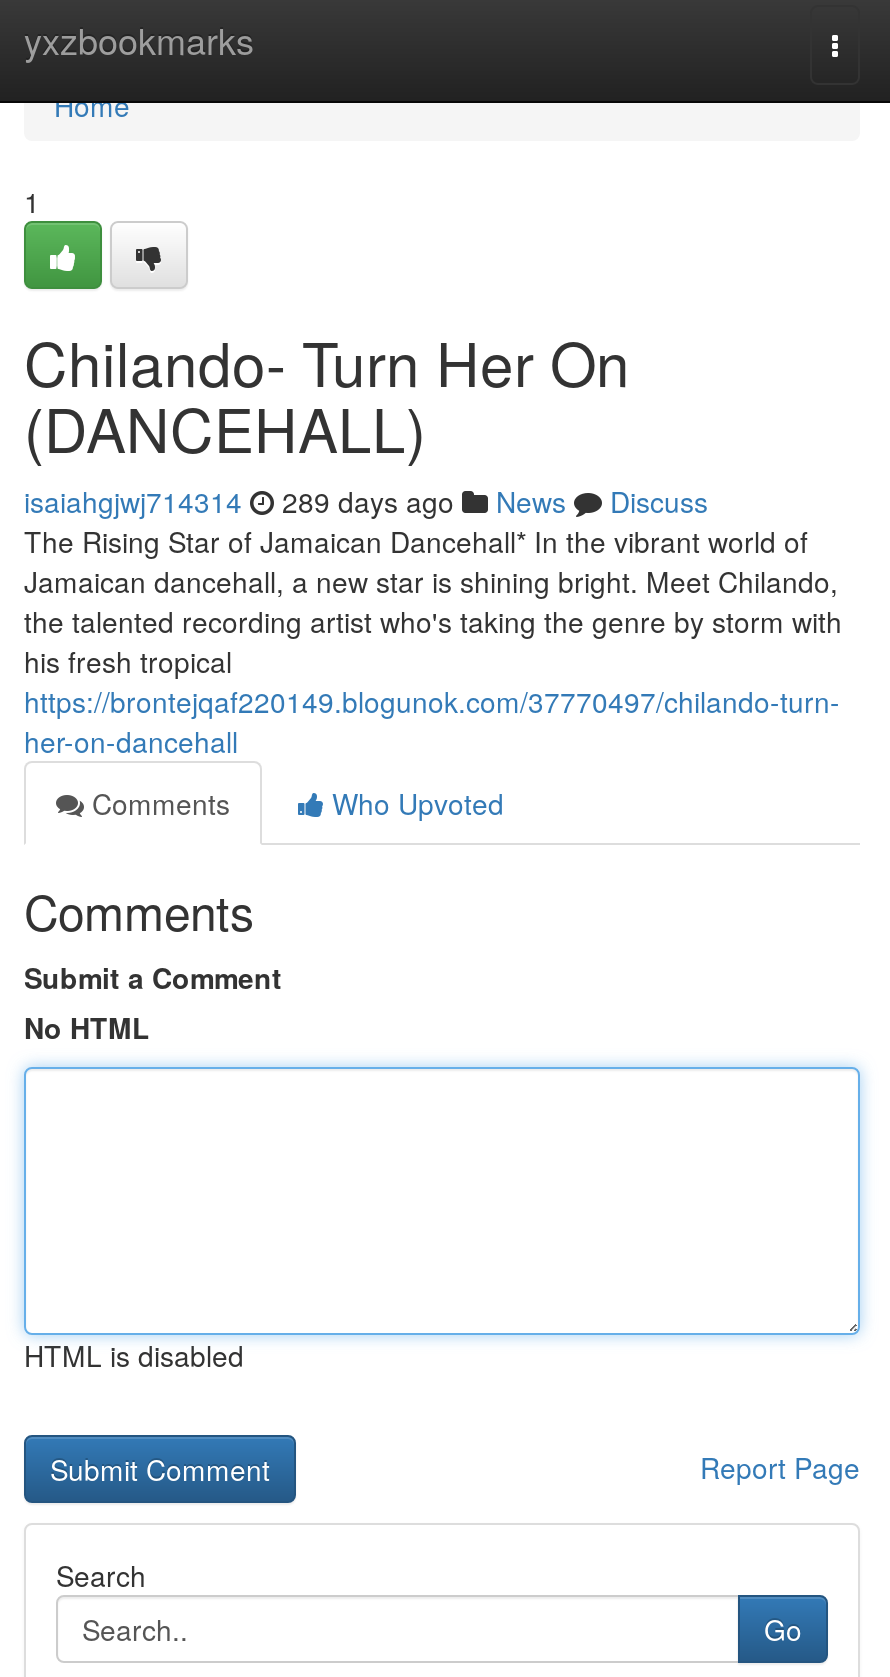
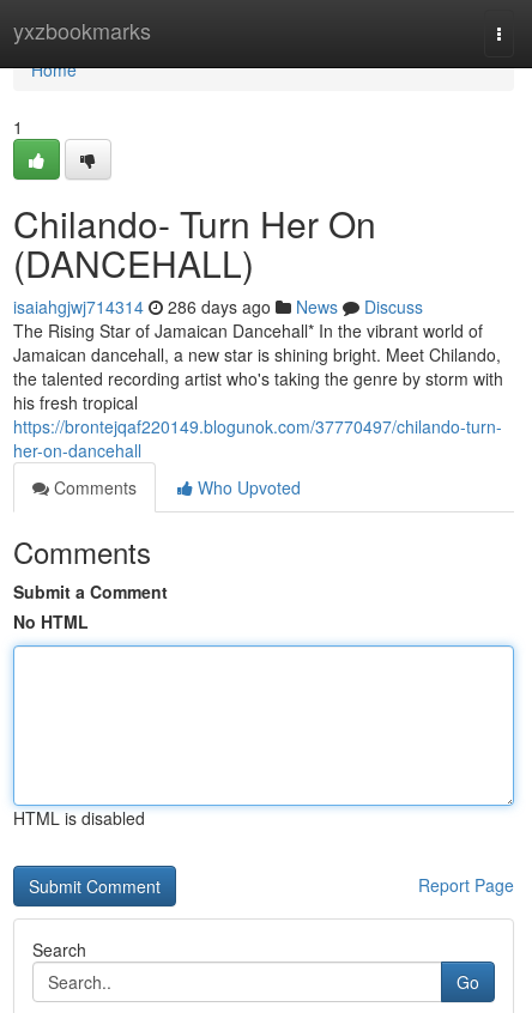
[24,481,708,521] isaiahgjwj714314 289 days ago News Discuss -> [13,295,423,319] isaiahgjwj714314 286 days ago News Discuss

